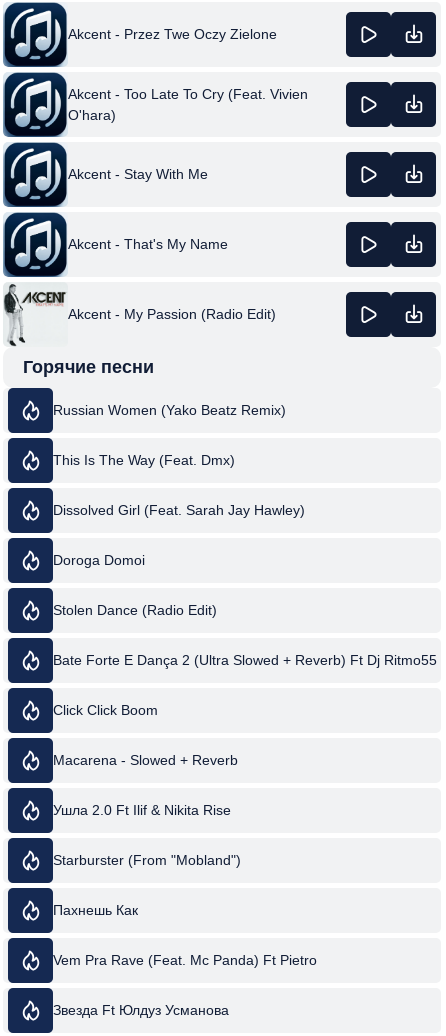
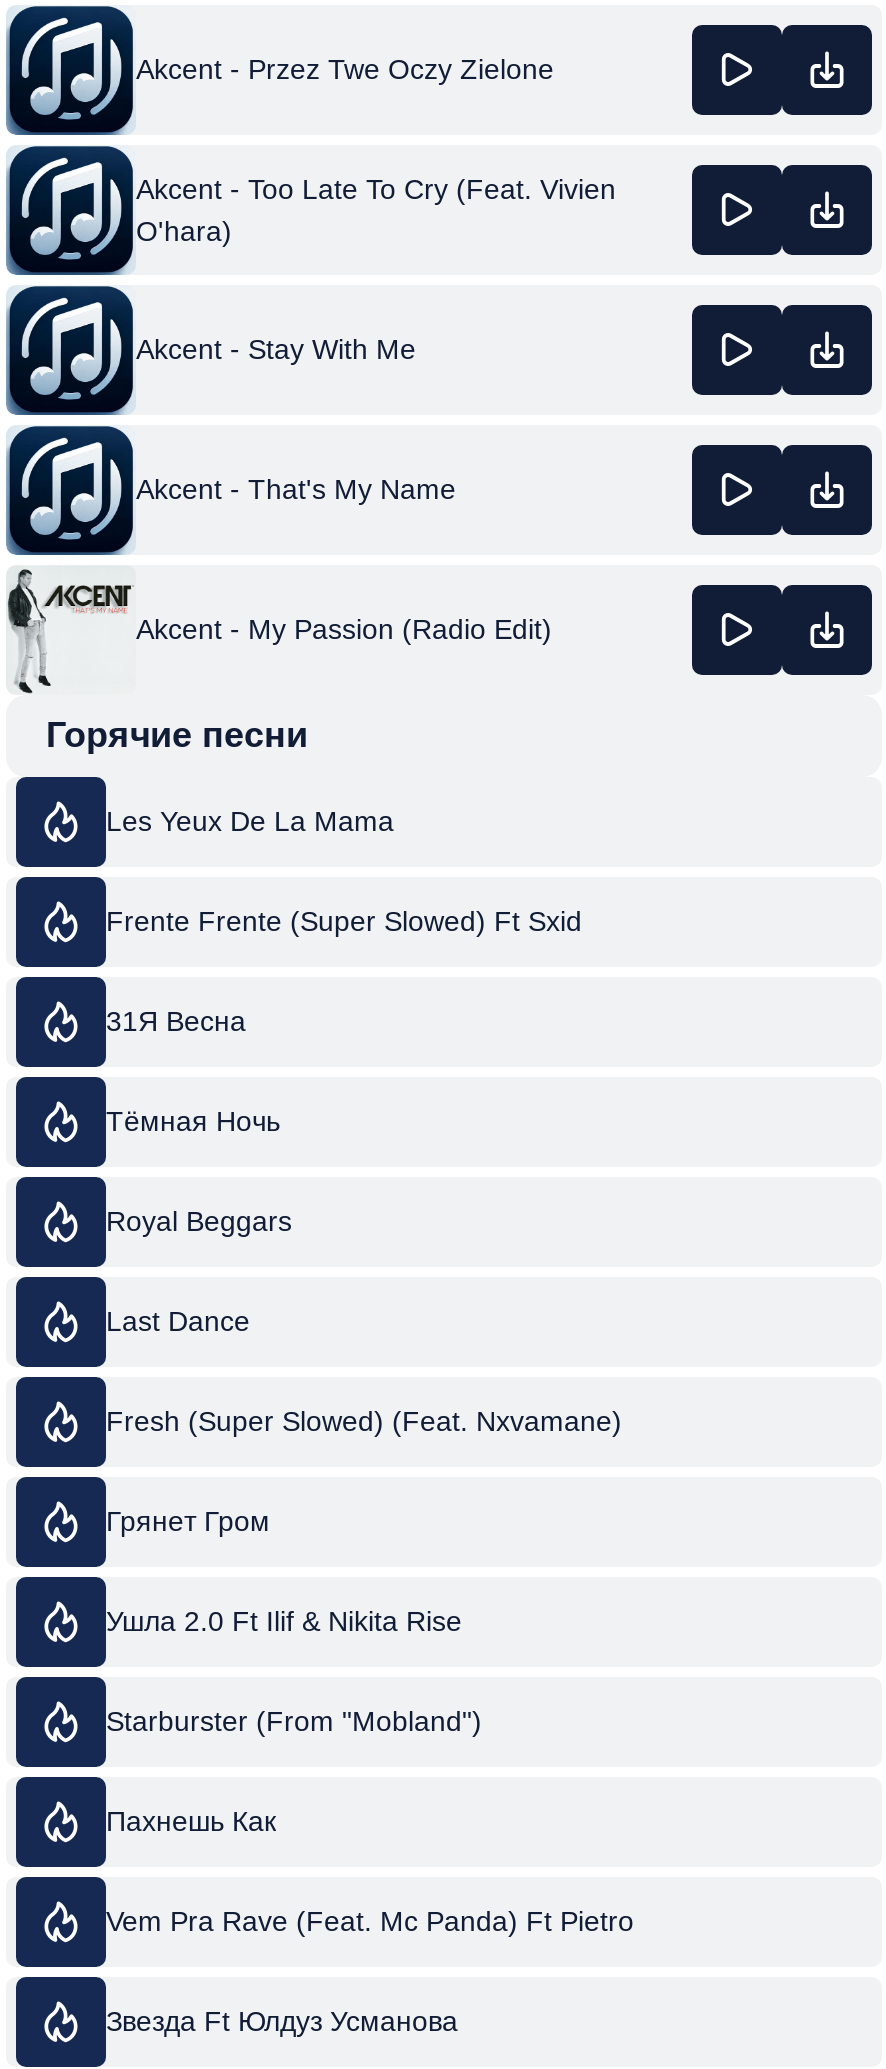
[53,402,286,418] Russian Women (Yako Beatz Remix) -> [106,805,394,837] Les Yeux De La Mama
[53,452,235,468] This Is The Way (Feat. Dmx) -> [106,905,582,937] Frente Frente (Super Slowed) Ft Sxid
[53,502,305,518] Dissolved Girl (Feat. Sarah Jay Hawley) -> [106,1005,246,1037] 31Я Весна
[53,552,145,568] Doroga Domoi -> [106,1105,280,1137] Тёмная Ночь
[53,602,217,618] Stolen Dance (Radio Edit) -> [106,1205,292,1237] Royal Beggars
[53,652,437,668] Bate Forte E Dança 2 (Ultra Slowed + Reverb) Ft Dj Ritmo55 -> [106,1305,250,1337] Last Dance
[53,702,158,718] Click Click Boom -> [106,1405,622,1437] Fresh (Super Slowed) (Feat. Nxvamane)
[53,752,238,768] Macarena - Slowed + Reverb -> [106,1505,270,1537] Грянет Гром

